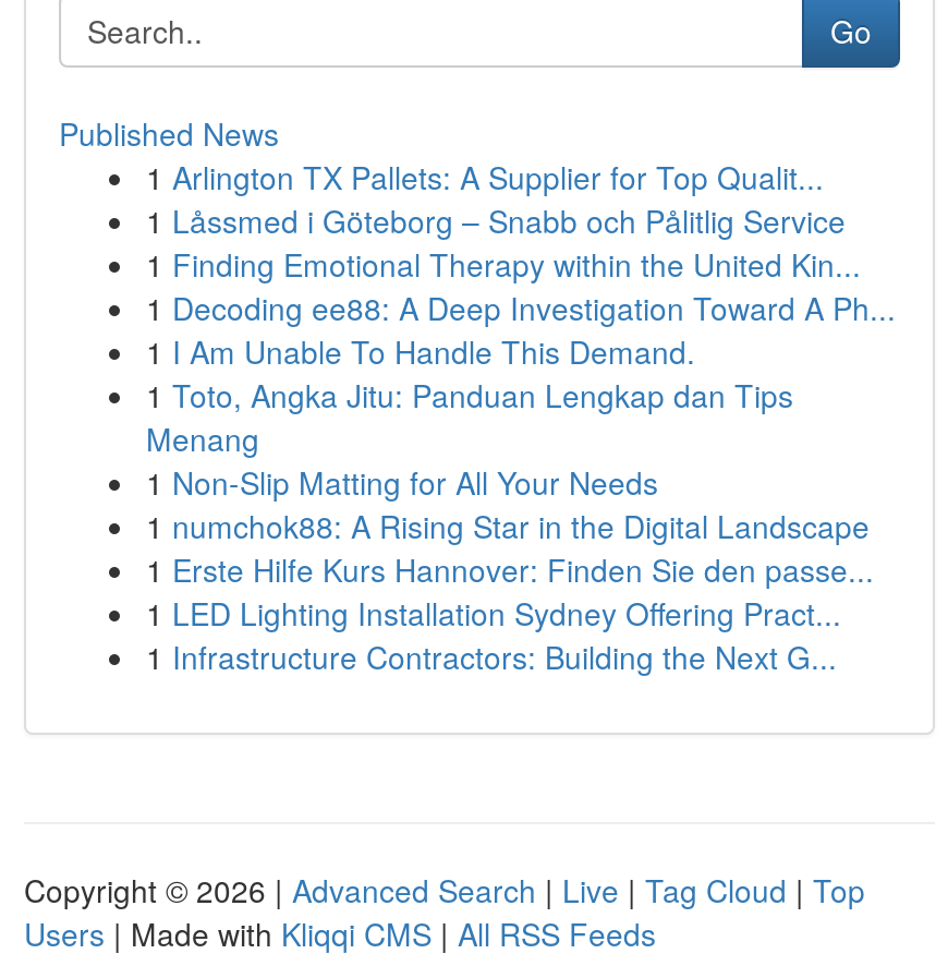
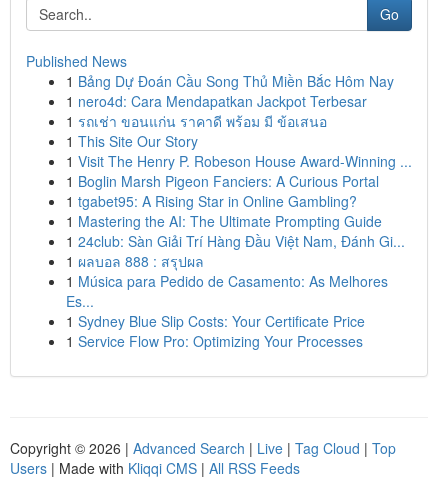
[146,155,896,678] 1 Arlington TX Pallets: A Supplier for Top Qualit... | 1 Låssmed i Göteborg – Snabb och Pålitlig Service | 1 Finding Emotional Therapy within the United Kin... | 1 Decoding ee88: A Deep Investigation Toward A Ph... | 1 I Am Unable To Handle This Demand. | 1 Toto, Angka Jitu: Panduan Lengkap dan Tips | Menang | 1 Non-Slip Matting for All Your Needs | 1 numchok88: A Rising Star in the Digital Landscape | 1 Erste Hilfe Kurs Hannover: Finden Sie den passe... | 1 LED Lighting Installation Sydney Offering Pract... | 1 Infrastructure Contractors: Building the Next G... -> [66,71,412,351] 1 Bảng Dự Đoán Cầu Song Thủ Miền Bắc Hôm Nay | 1 nero4d: Cara Mendapatkan Jackpot Terbesar | 1 รถเช่า ขอนแก่น ราคาดี พร้อม มี ข้อเสนอ | 1 This Site Our Story | 1 Visit The Henry P. Robeson House Award-Winning ... | 1 Boglin Marsh Pigeon Fanciers: A Curious Portal | 1 tgabet95: A Rising Star in Online Gambling? | 1 Mastering the AI: The Ultimate Prompting Guide | 1 24club: Sàn Giải Trí Hàng Đầu Việt Nam, Đánh Gi... | 1 ผลบอล 888 : สรุปผล | 1 Música para Pedido de Casamento: As Melhores | Es... | 1 Sydney Blue Slip Costs: Your Certificate Price | 1 Service Flow Pro: Optimizing Your Processes

